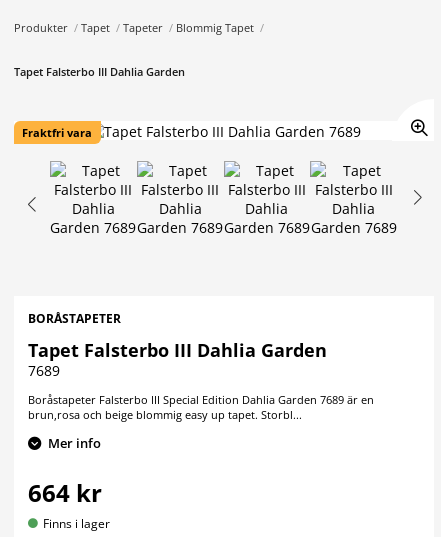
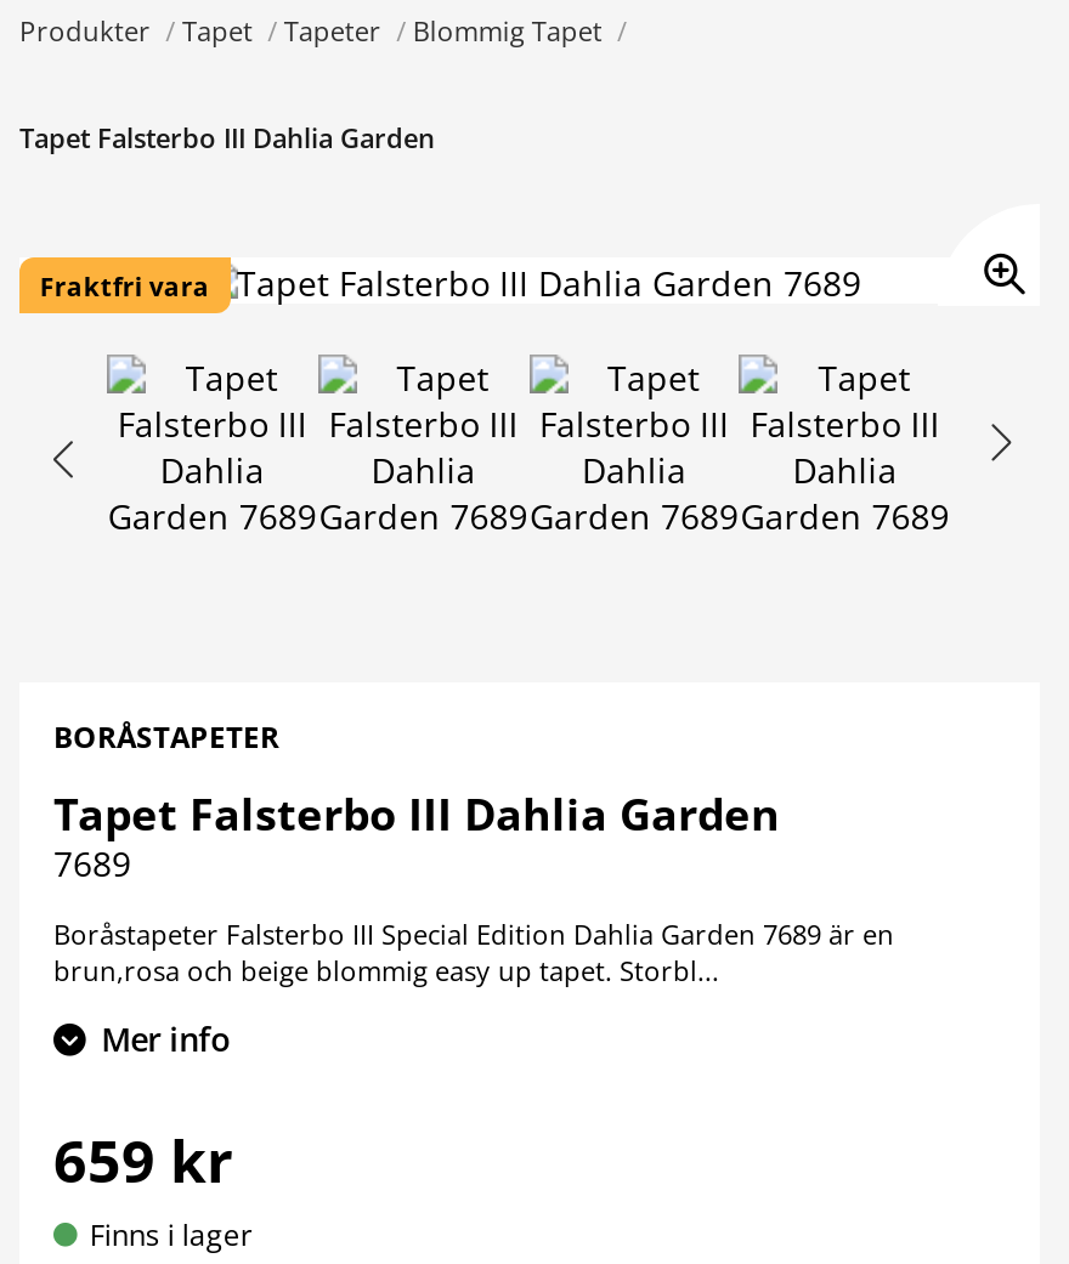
[28,477,102,509] 664 kr -> [53,1122,233,1200] 659 kr

